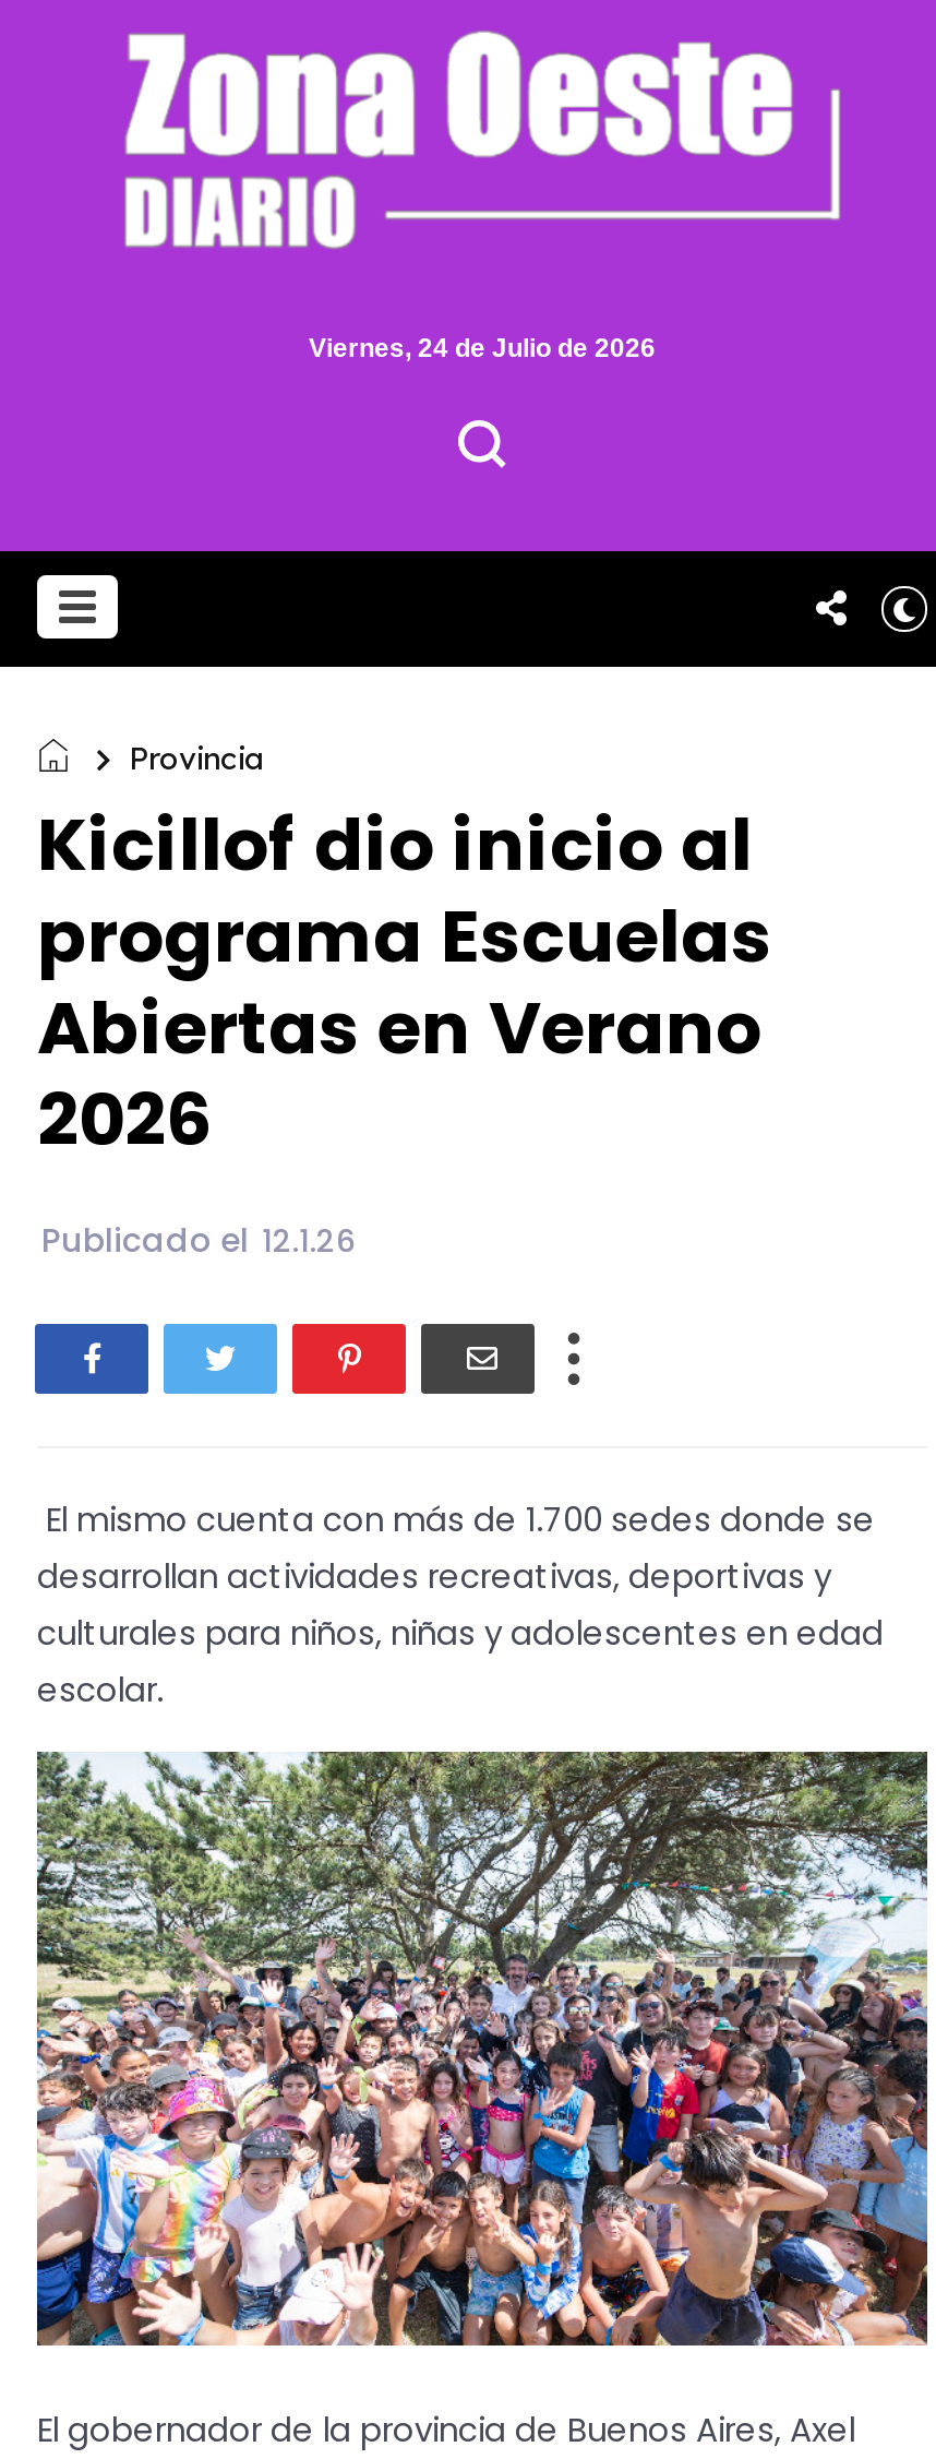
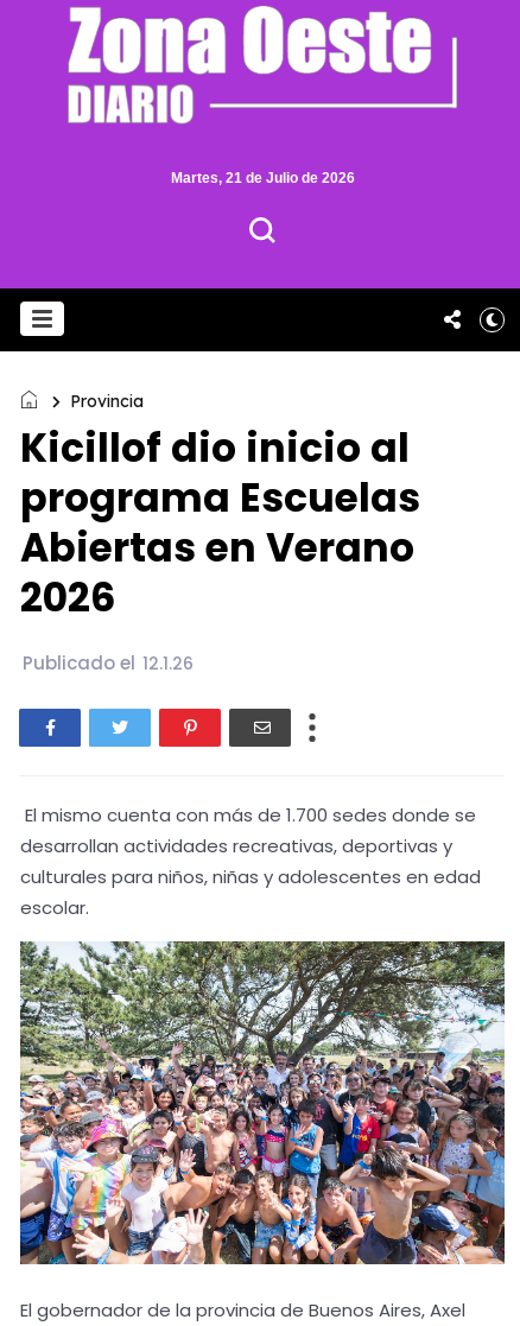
[309,333,656,363] Viernes, 24 de Julio de 2026 -> [170,170,354,186] Martes, 21 de Julio de 2026

